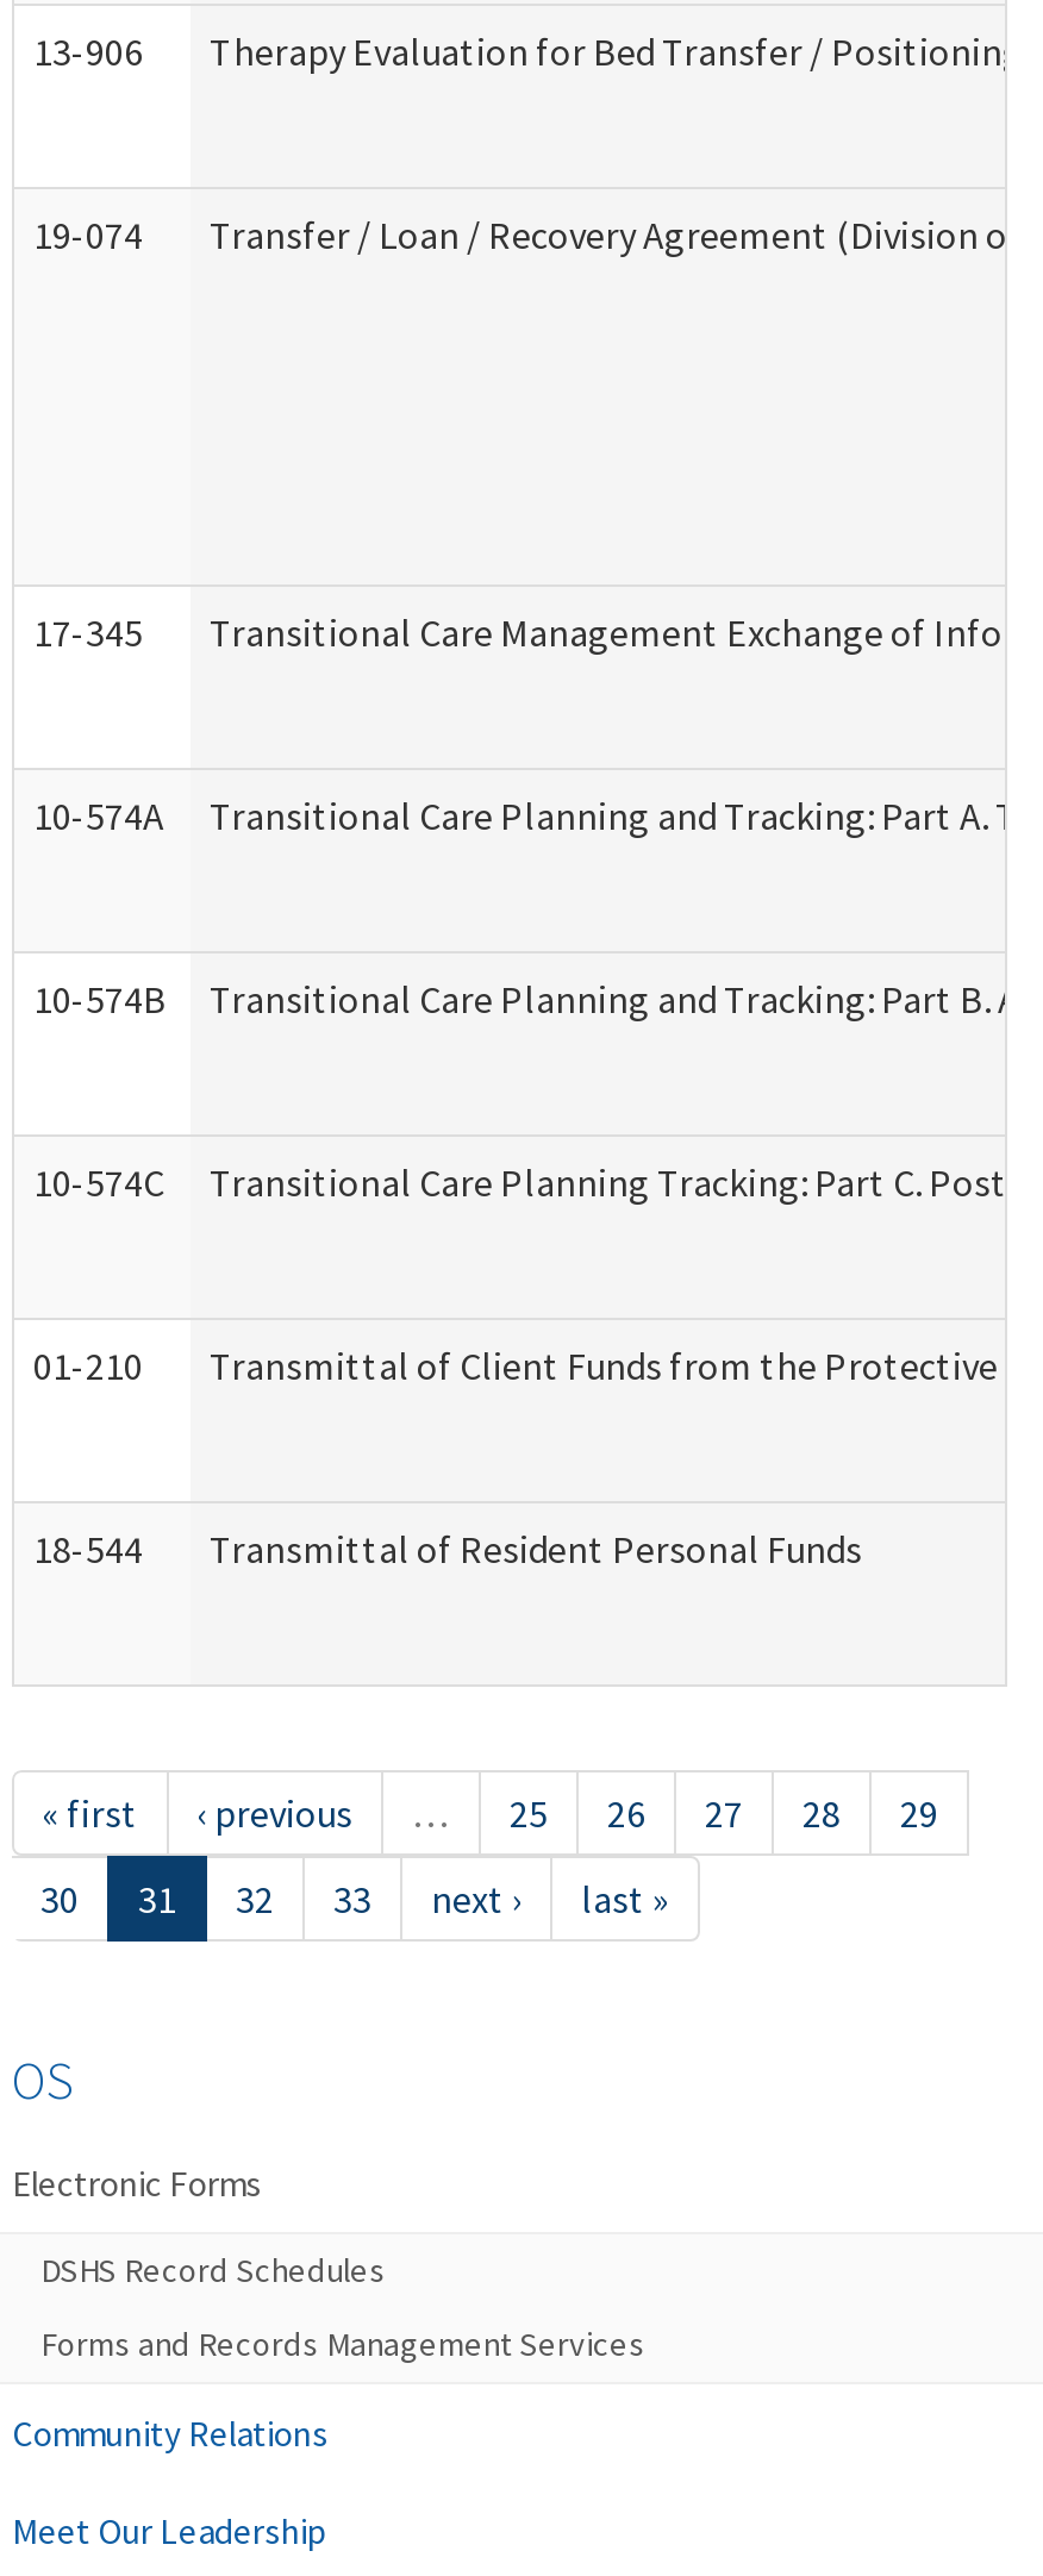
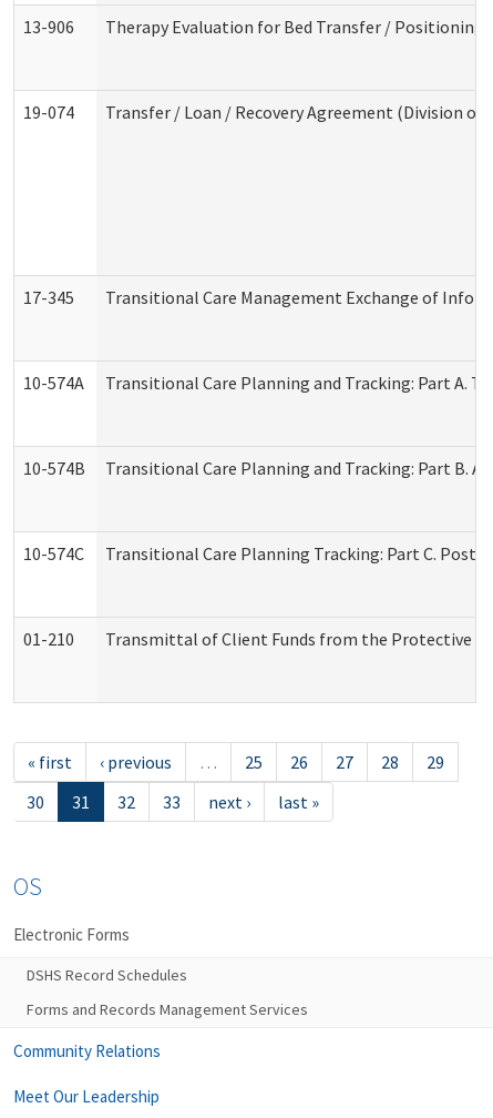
[33,1525,862,1573] 18-544 | Transmittal of Resident Personal Funds -> none

